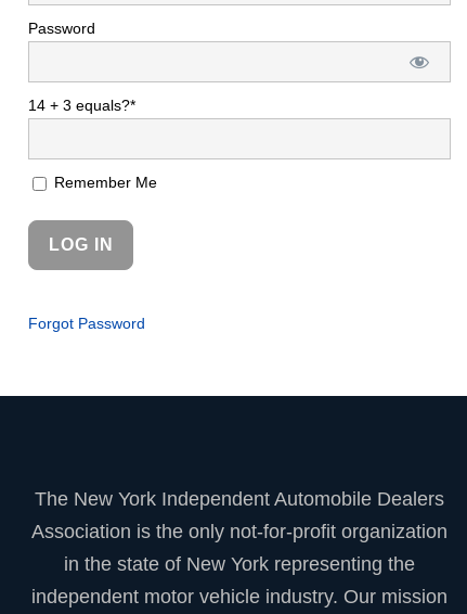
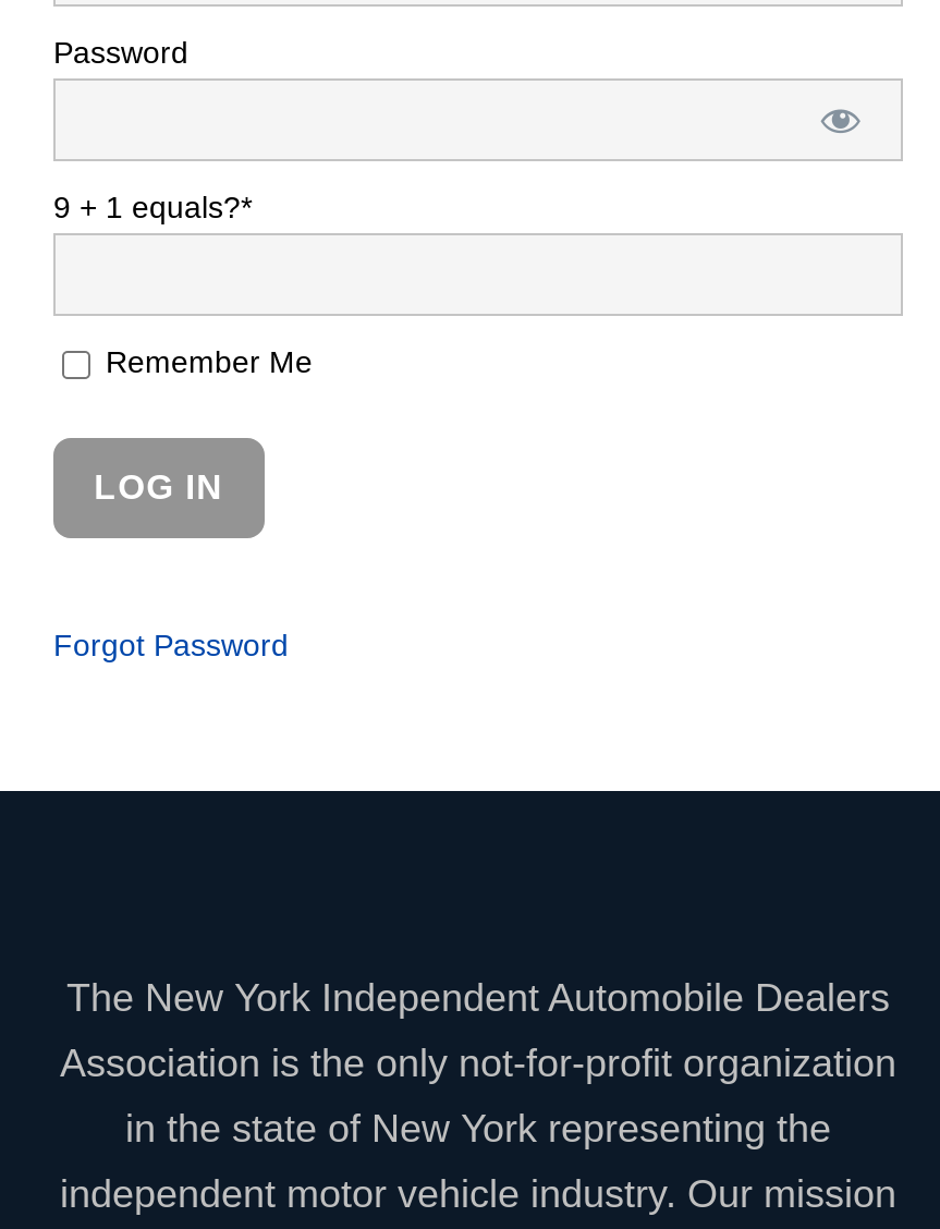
[28,97,135,114] 14 + 3 equals?* -> [53,190,252,225] 9 + 1 equals?*

